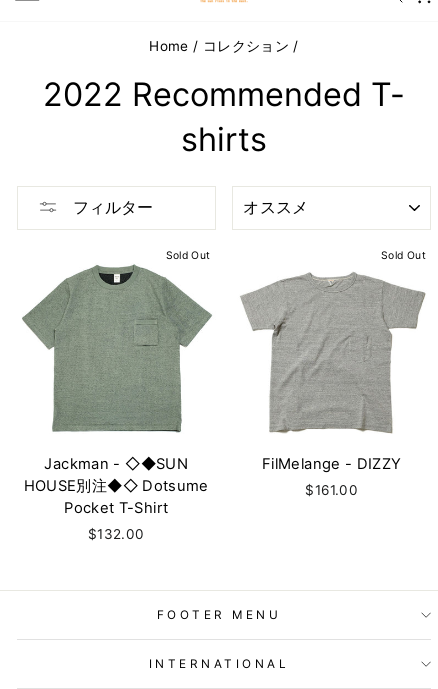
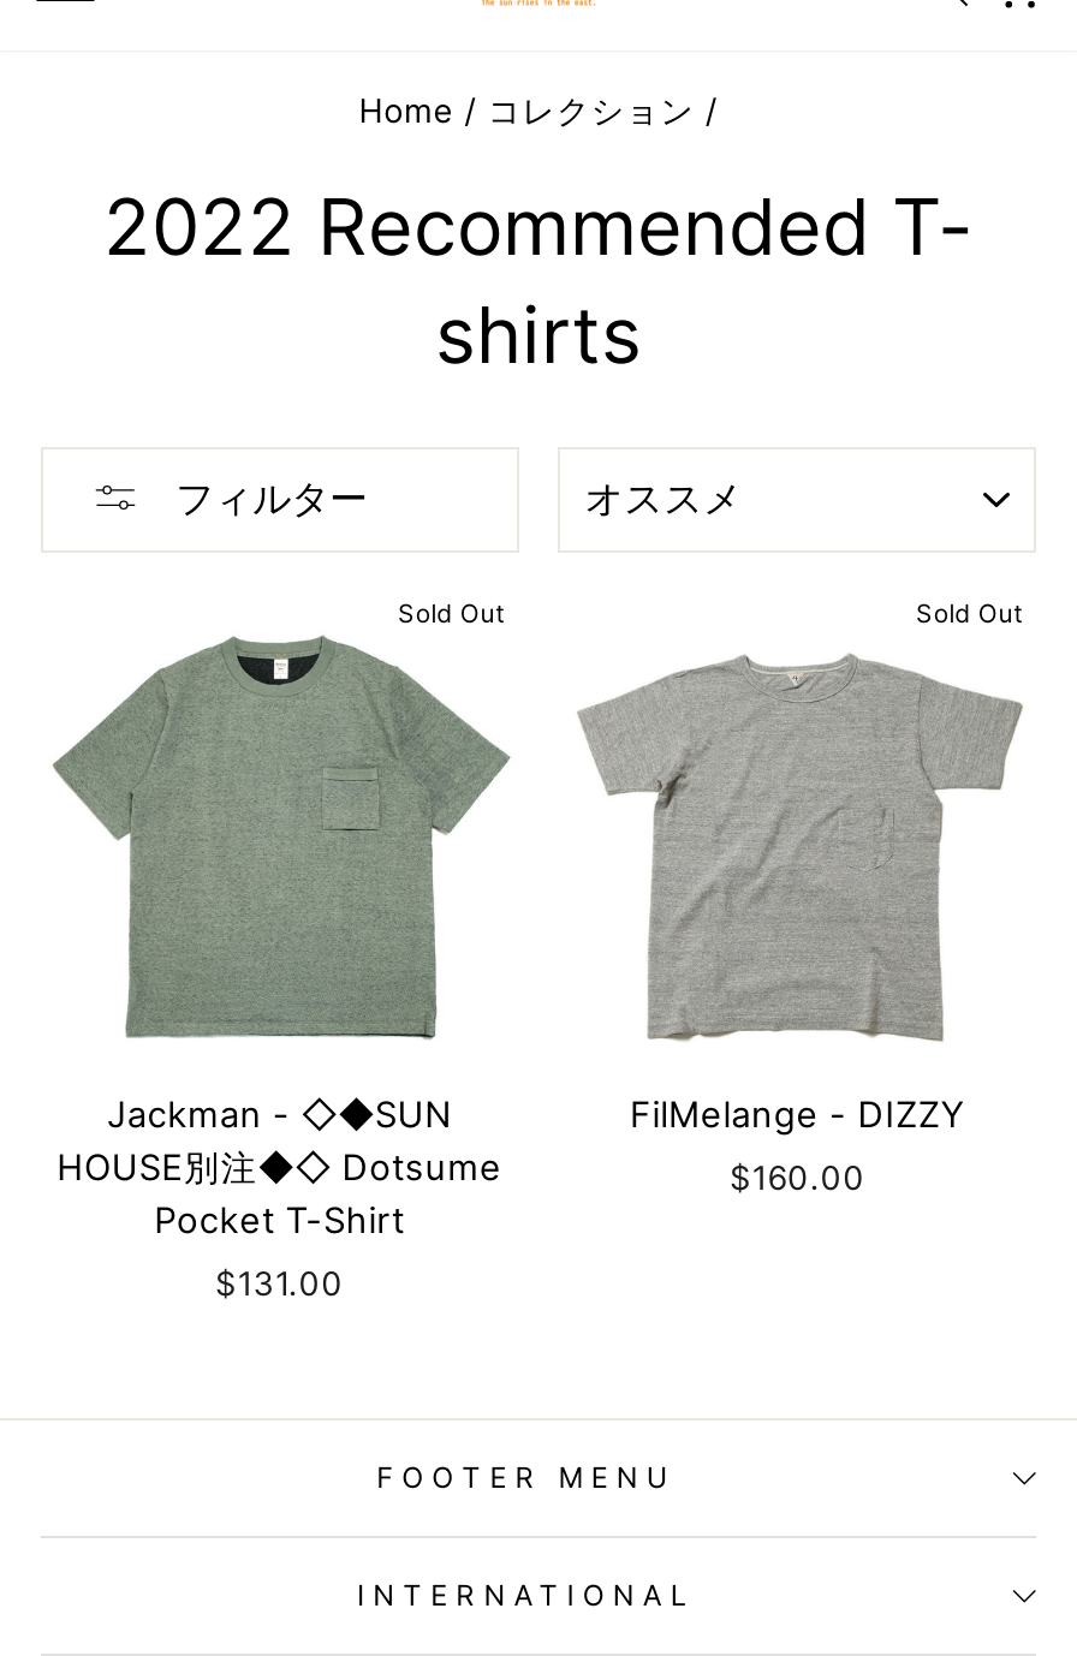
[305,482,358,498] $161.00 -> [730,1158,865,1197] $160.00
[88,526,144,542] $132.00 -> [215,1264,344,1303] $131.00

